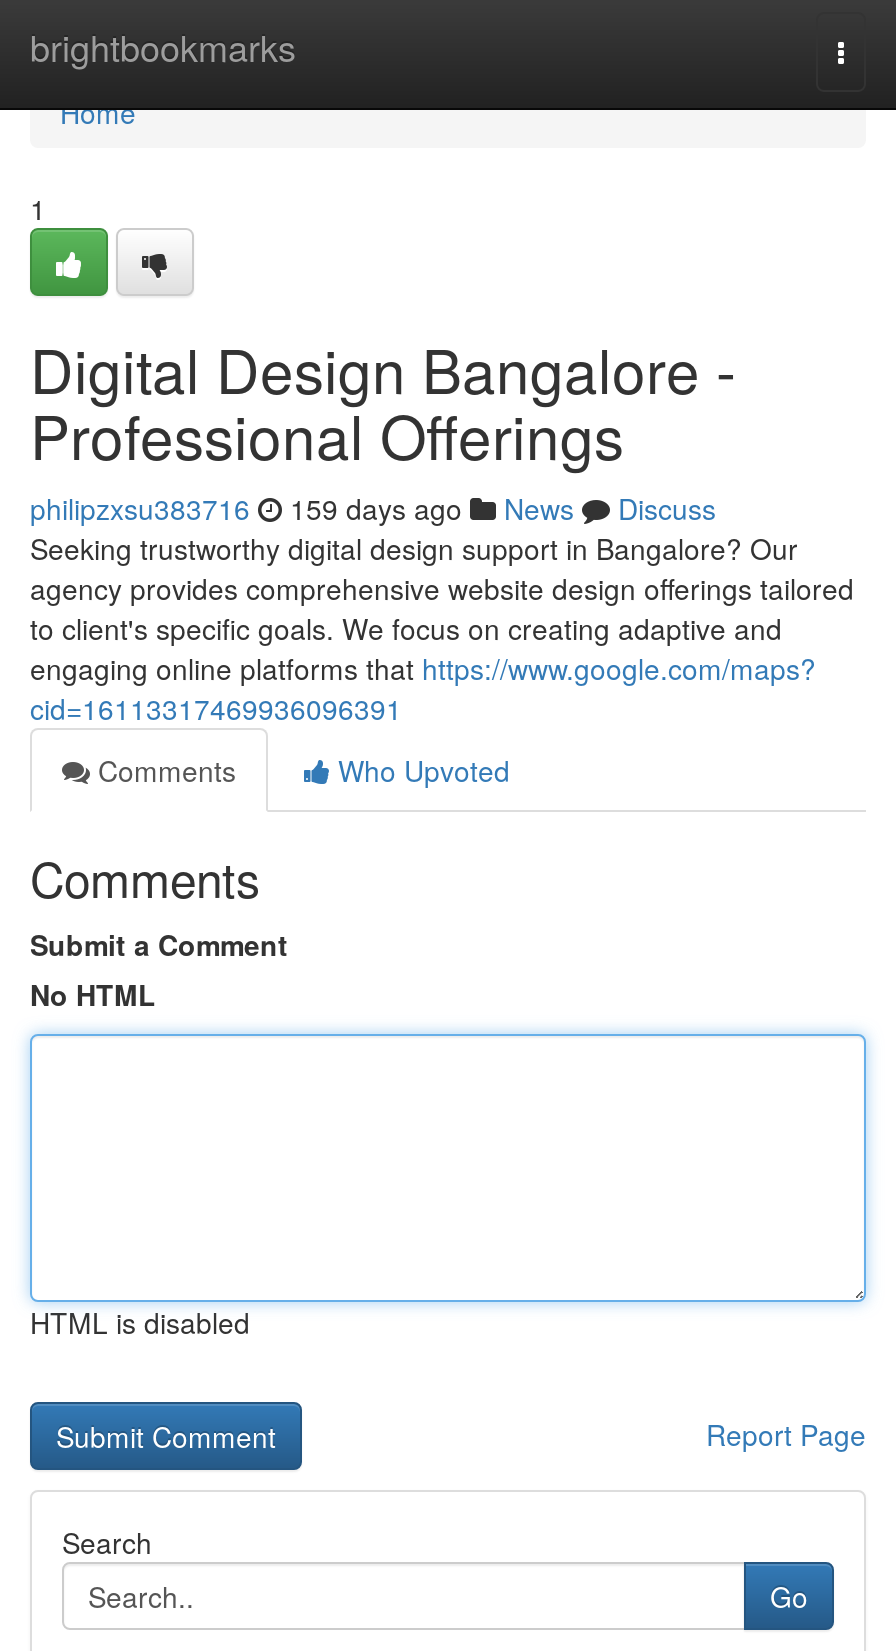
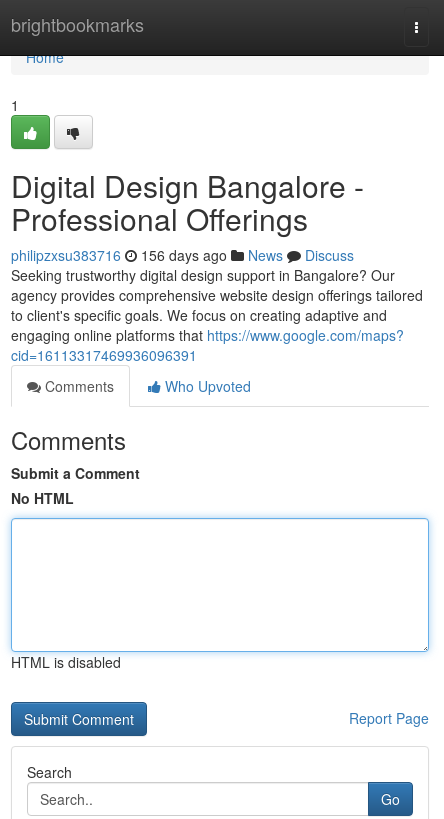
[30,488,716,528] philipzxsu383716 159 days ago News Discuss -> [11,245,354,265] philipzxsu383716 156 days ago News Discuss

